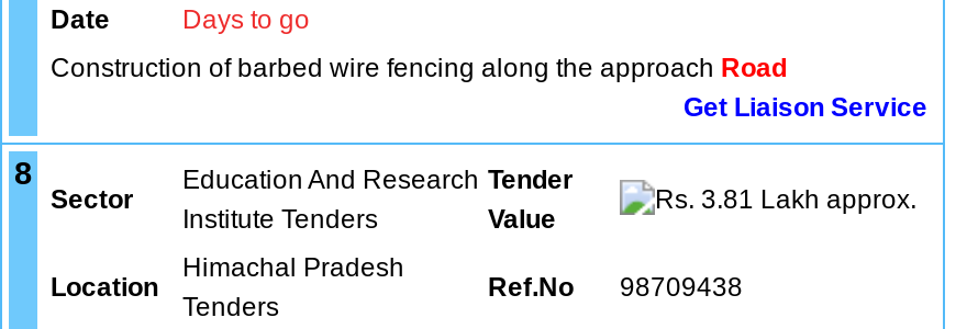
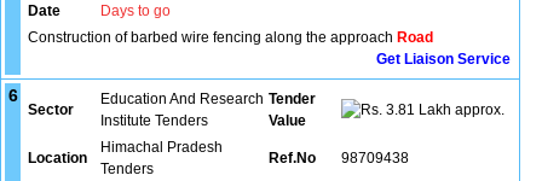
[14,156,32,191] 8 -> [8,86,18,105] 6

